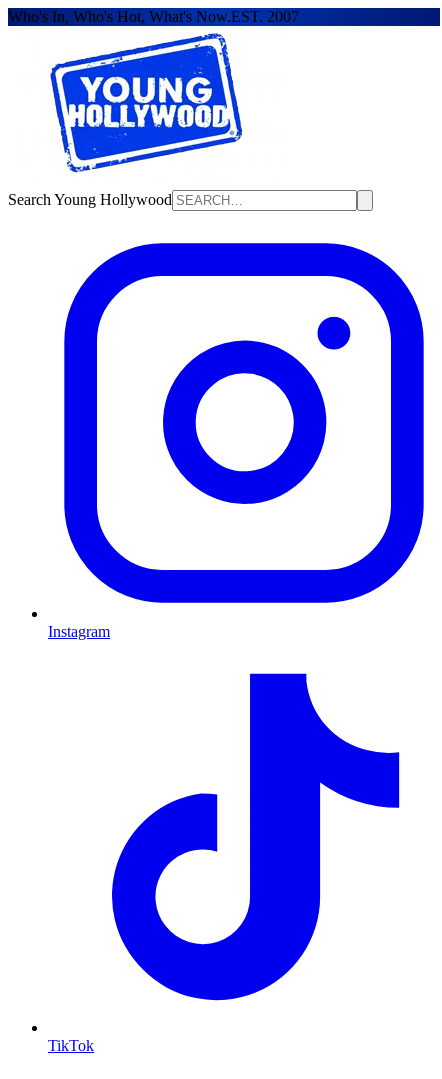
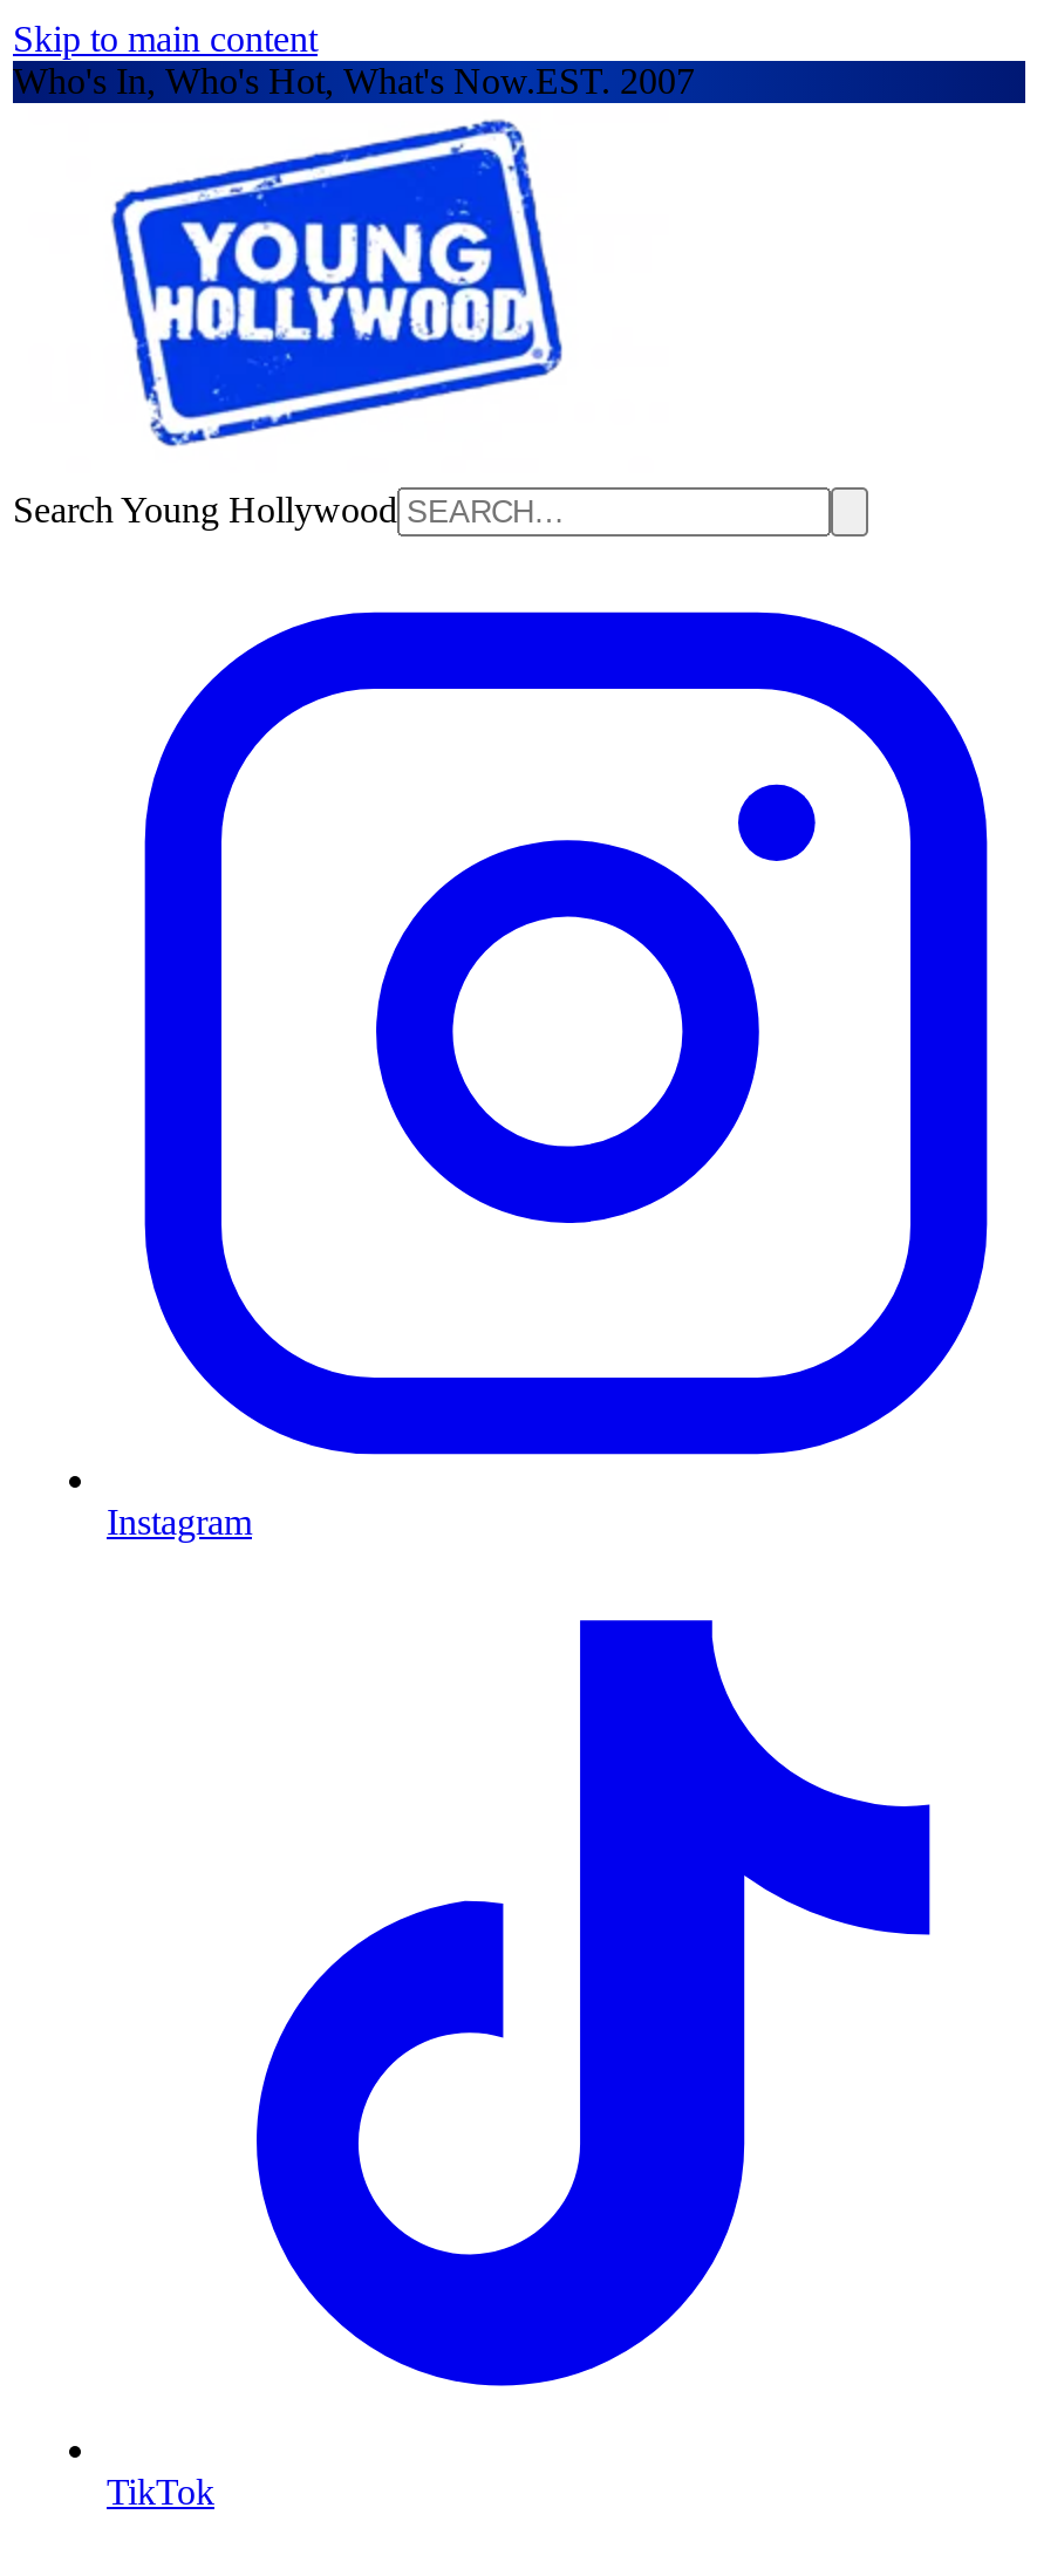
none -> [13,19,318,59] Skip to main content

